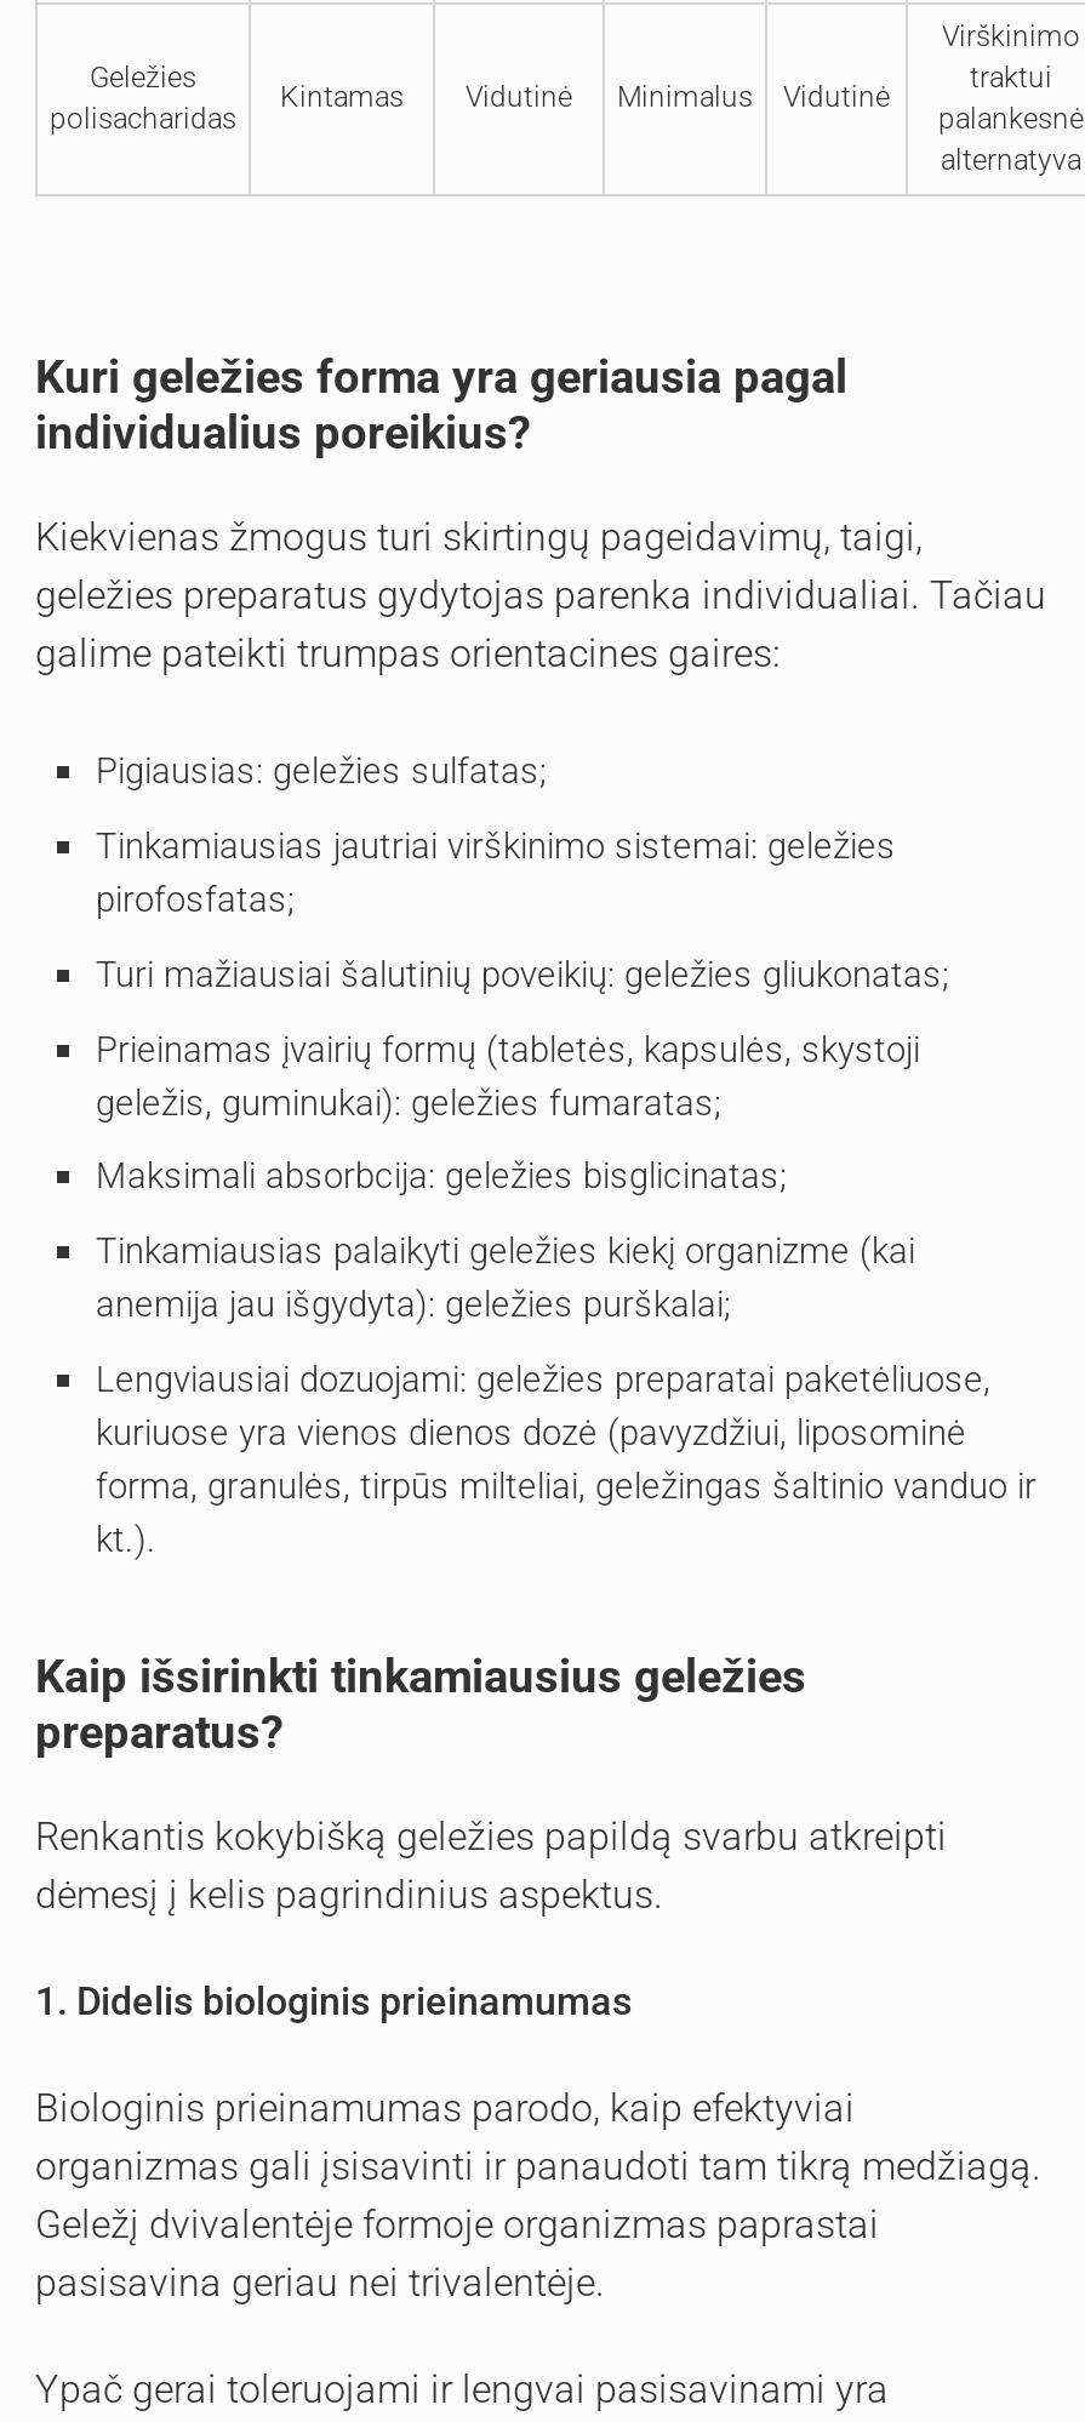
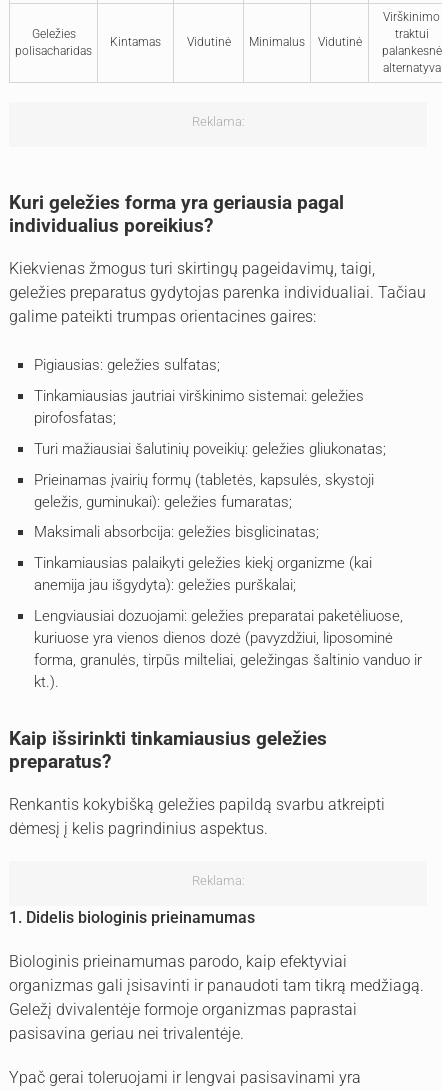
none -> [191,114,244,129] Reklama:
none -> [191,873,244,888] Reklama:

